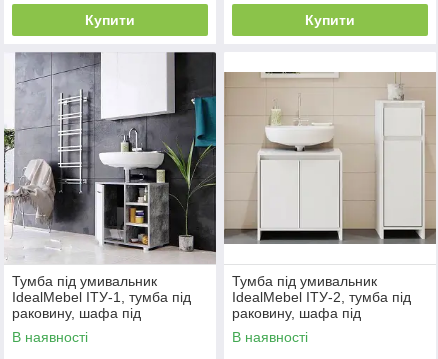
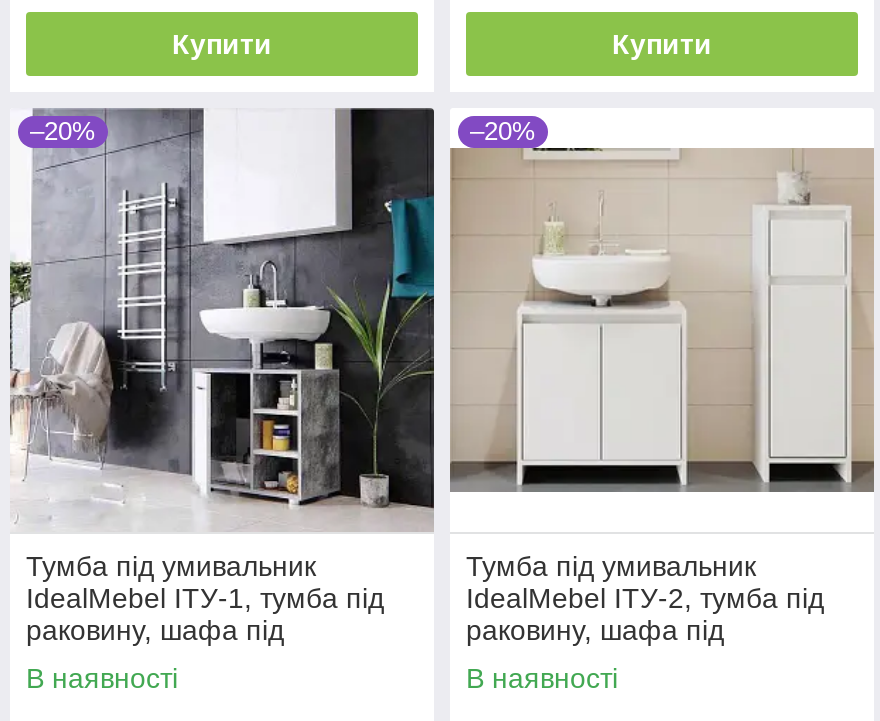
none -> [30,116,96,146] –20%
none -> [470,116,536,146] –20%

